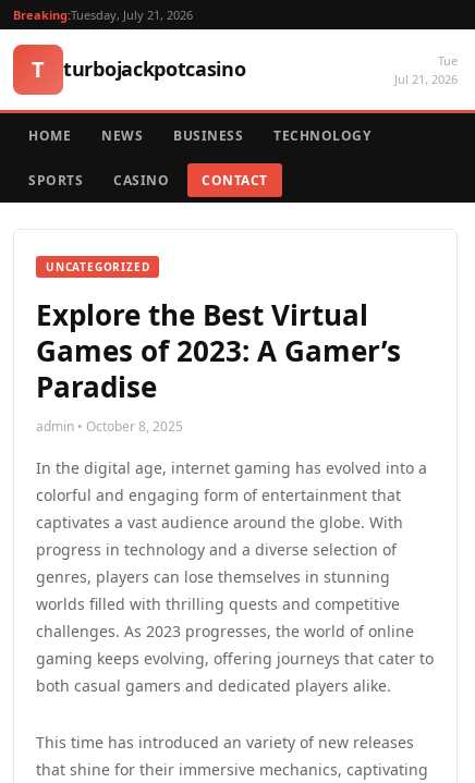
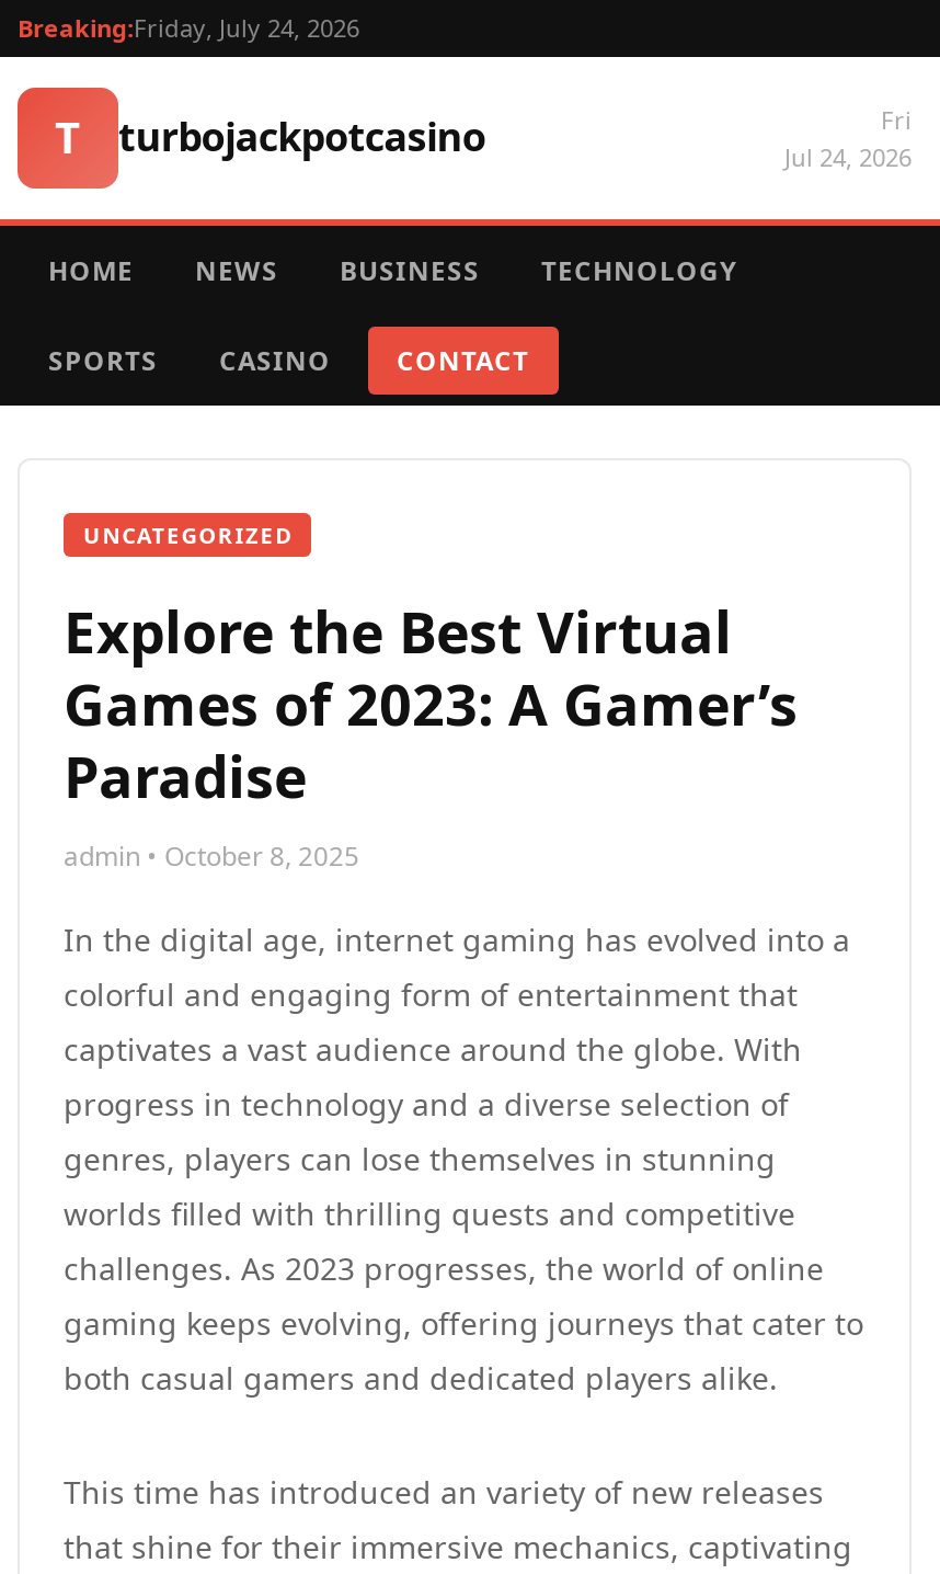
[13,7,193,23] Breaking:Tuesday, July 21, 2026 -> [18,11,359,44] Breaking:Friday, July 24, 2026
[394,52,458,87] Tue | Jul 21, 2026 -> [784,103,912,173] Fri | Jul 24, 2026

